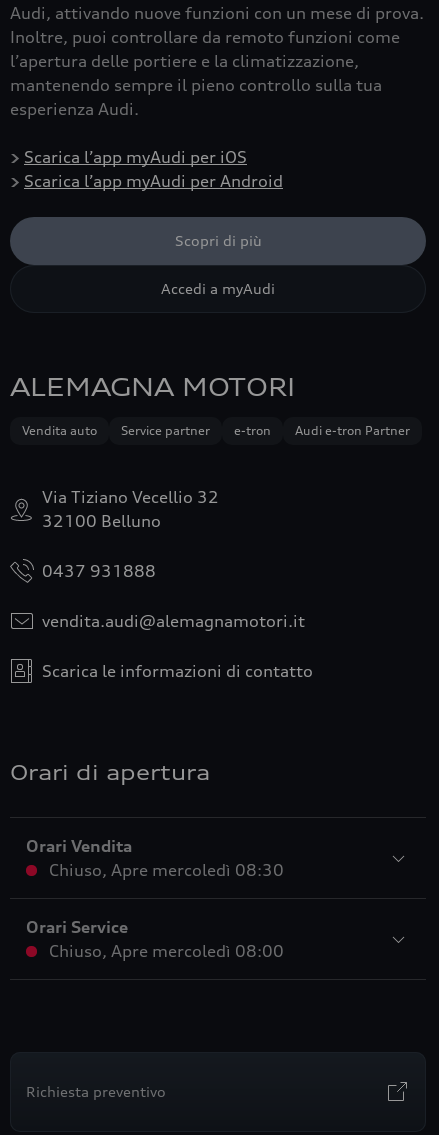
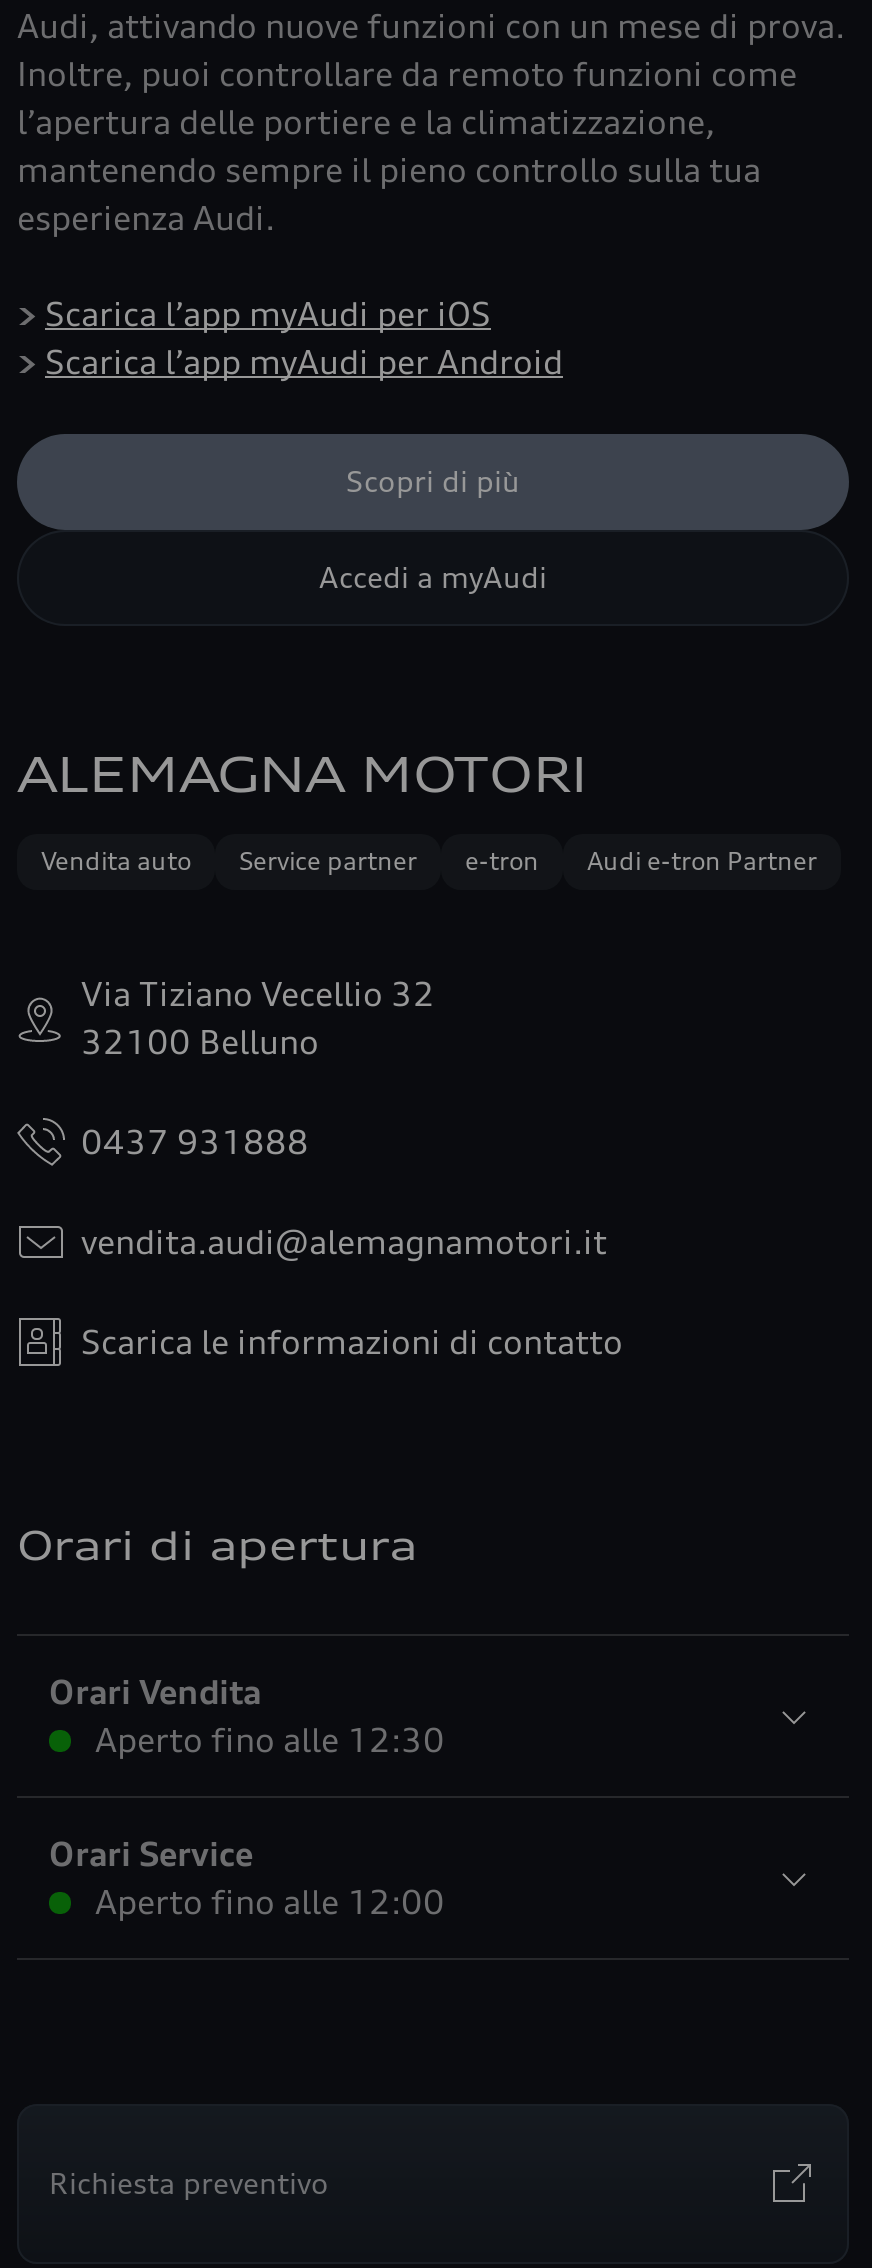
[49,860,284,880] Chiuso, Apre mercoledì 08:30 -> [95,1720,445,1760] Aperto fino alle 12:30
[49,941,284,961] Chiuso, Apre mercoledì 08:00 -> [95,1882,445,1922] Aperto fino alle 12:00

